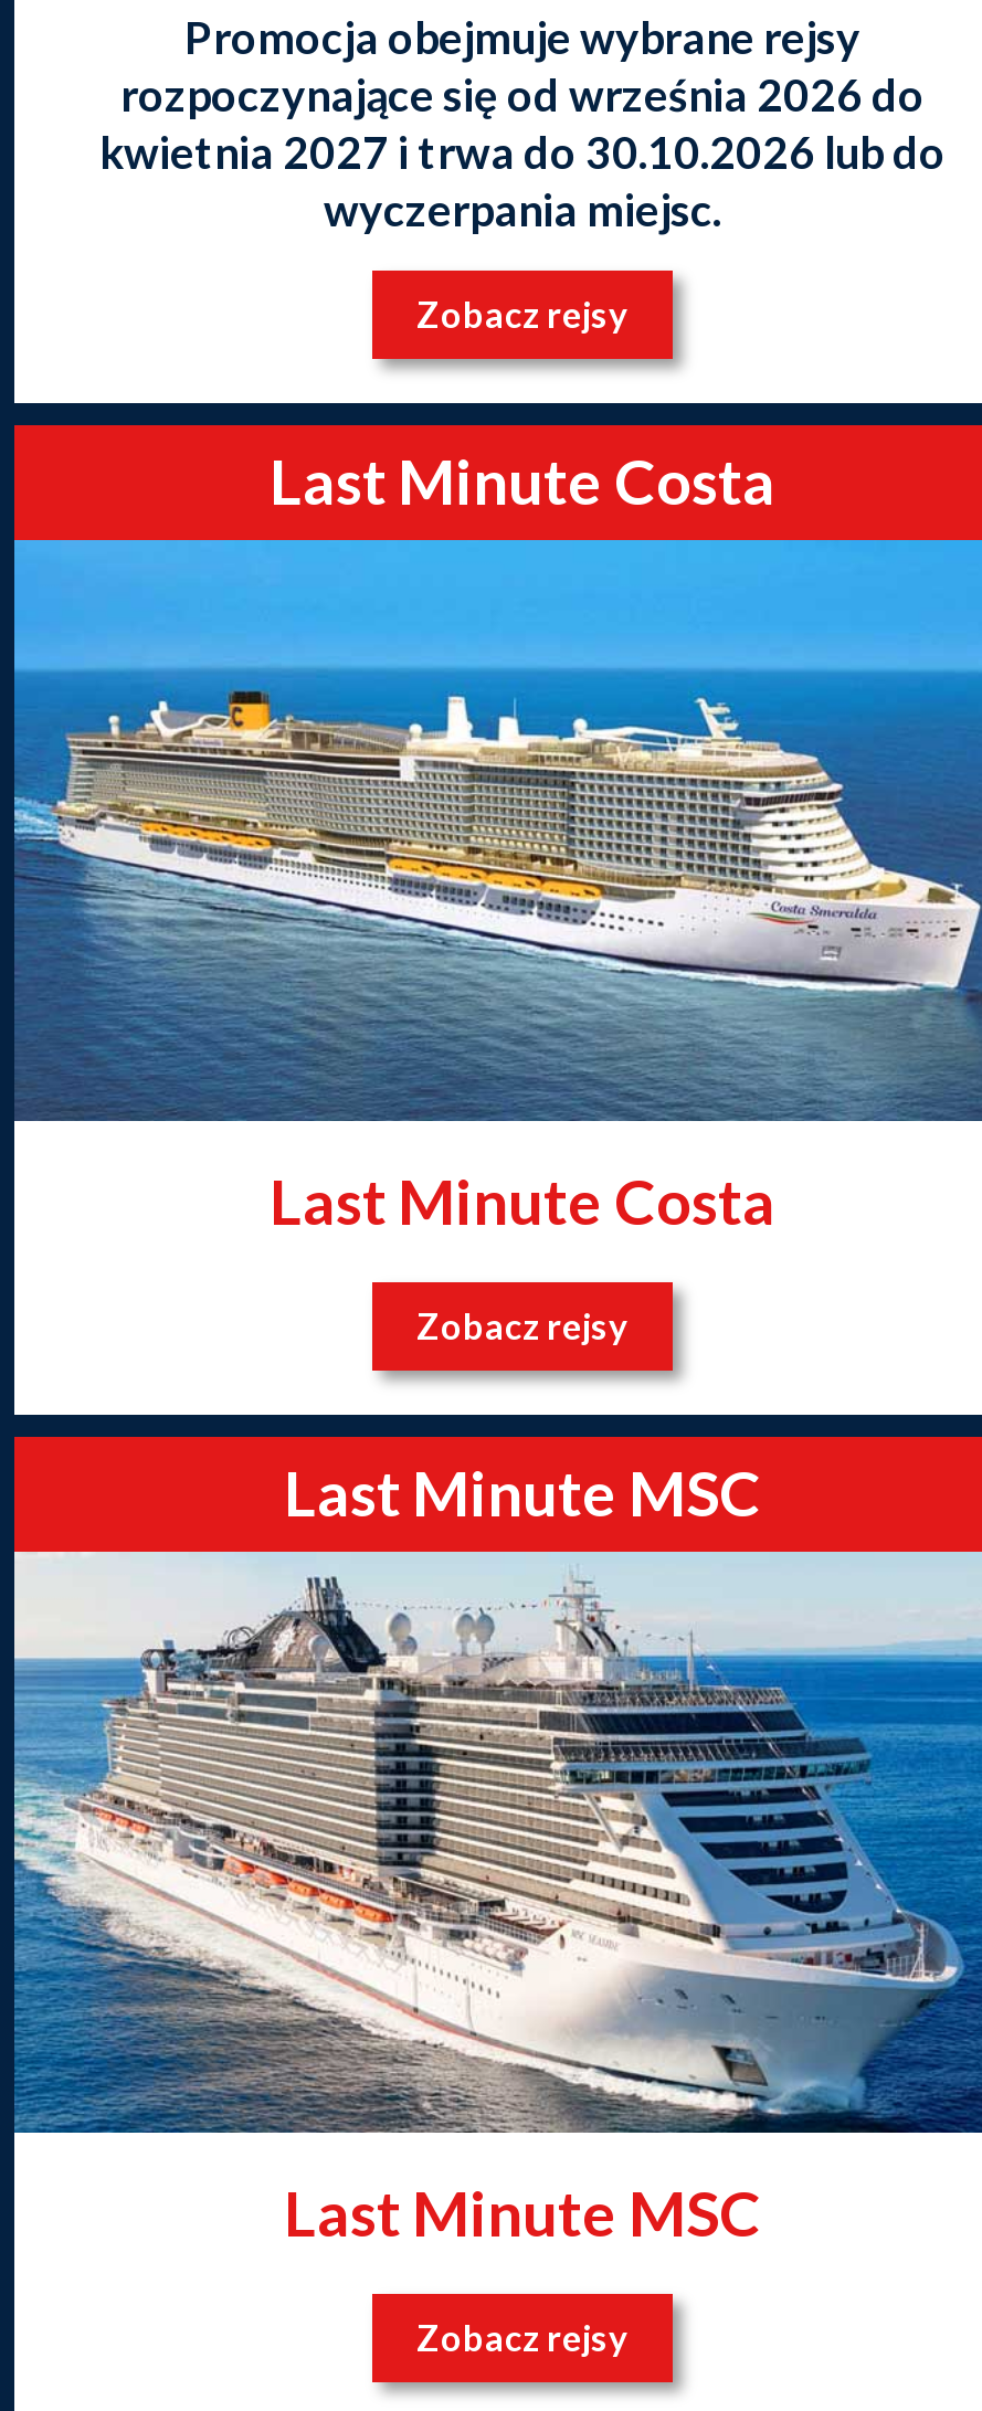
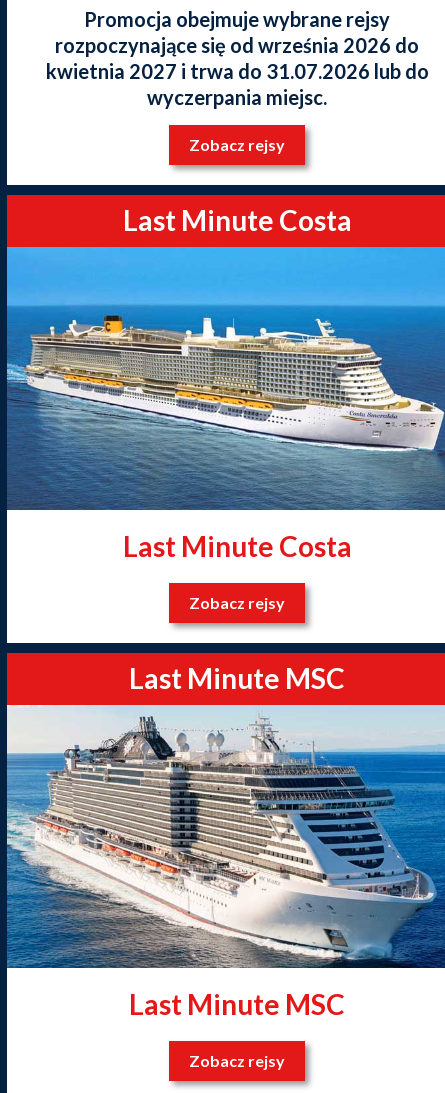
[99,126,946,179] kwietnia 2027 i trwa do 30.10.2026 lub do -> [45,59,428,83] kwietnia 2027 i trwa do 31.07.2026 lub do

